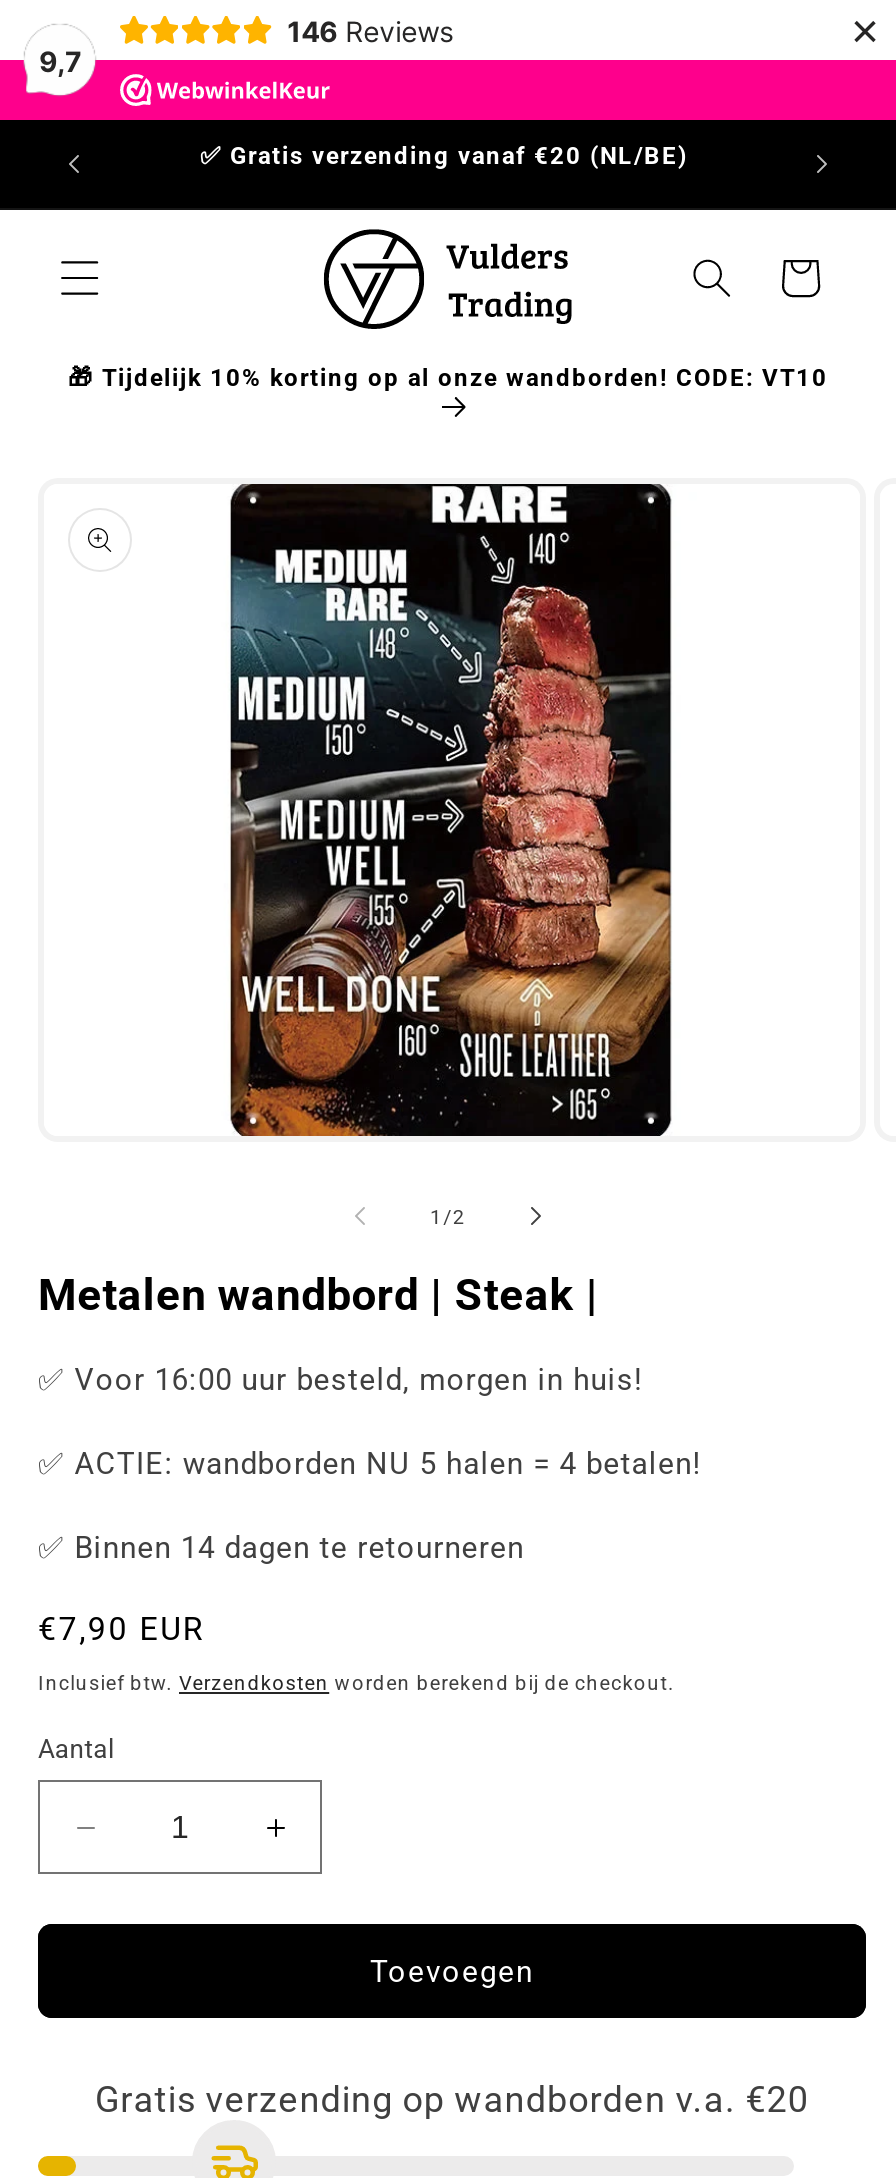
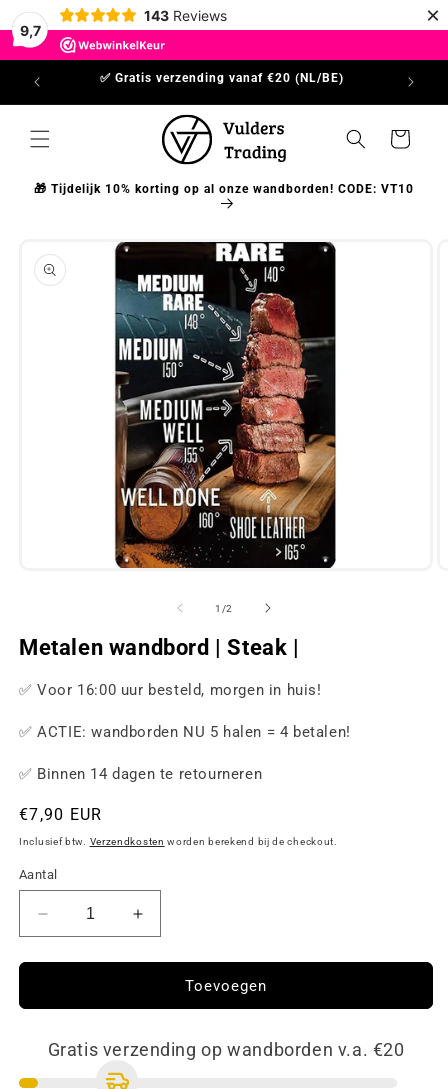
[287,13,453,47] 146 Reviews -> [144,6,227,23] 143 Reviews

